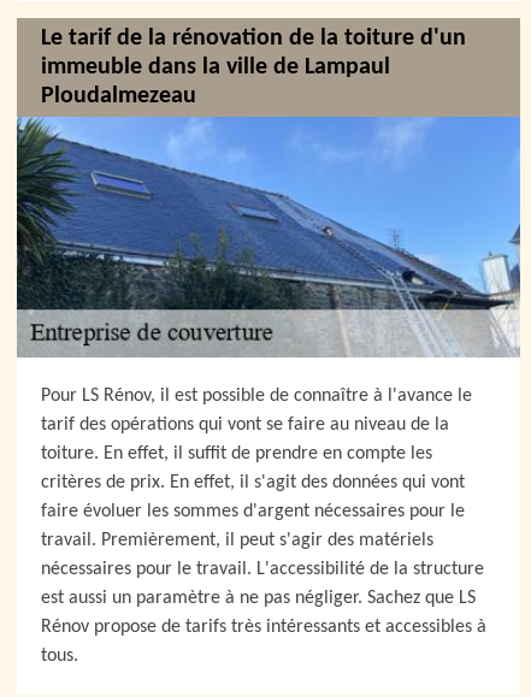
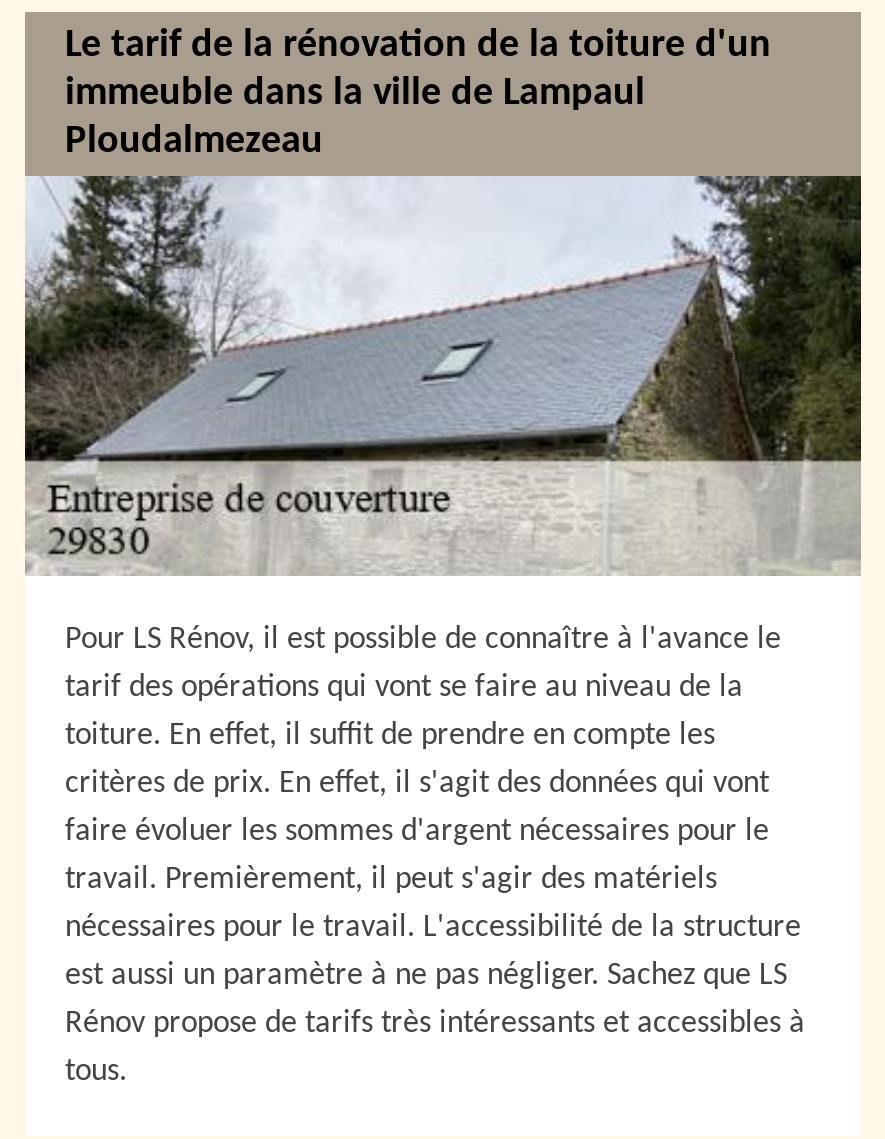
[16,116,521,358] [image] -> [25,174,863,574] [image]

